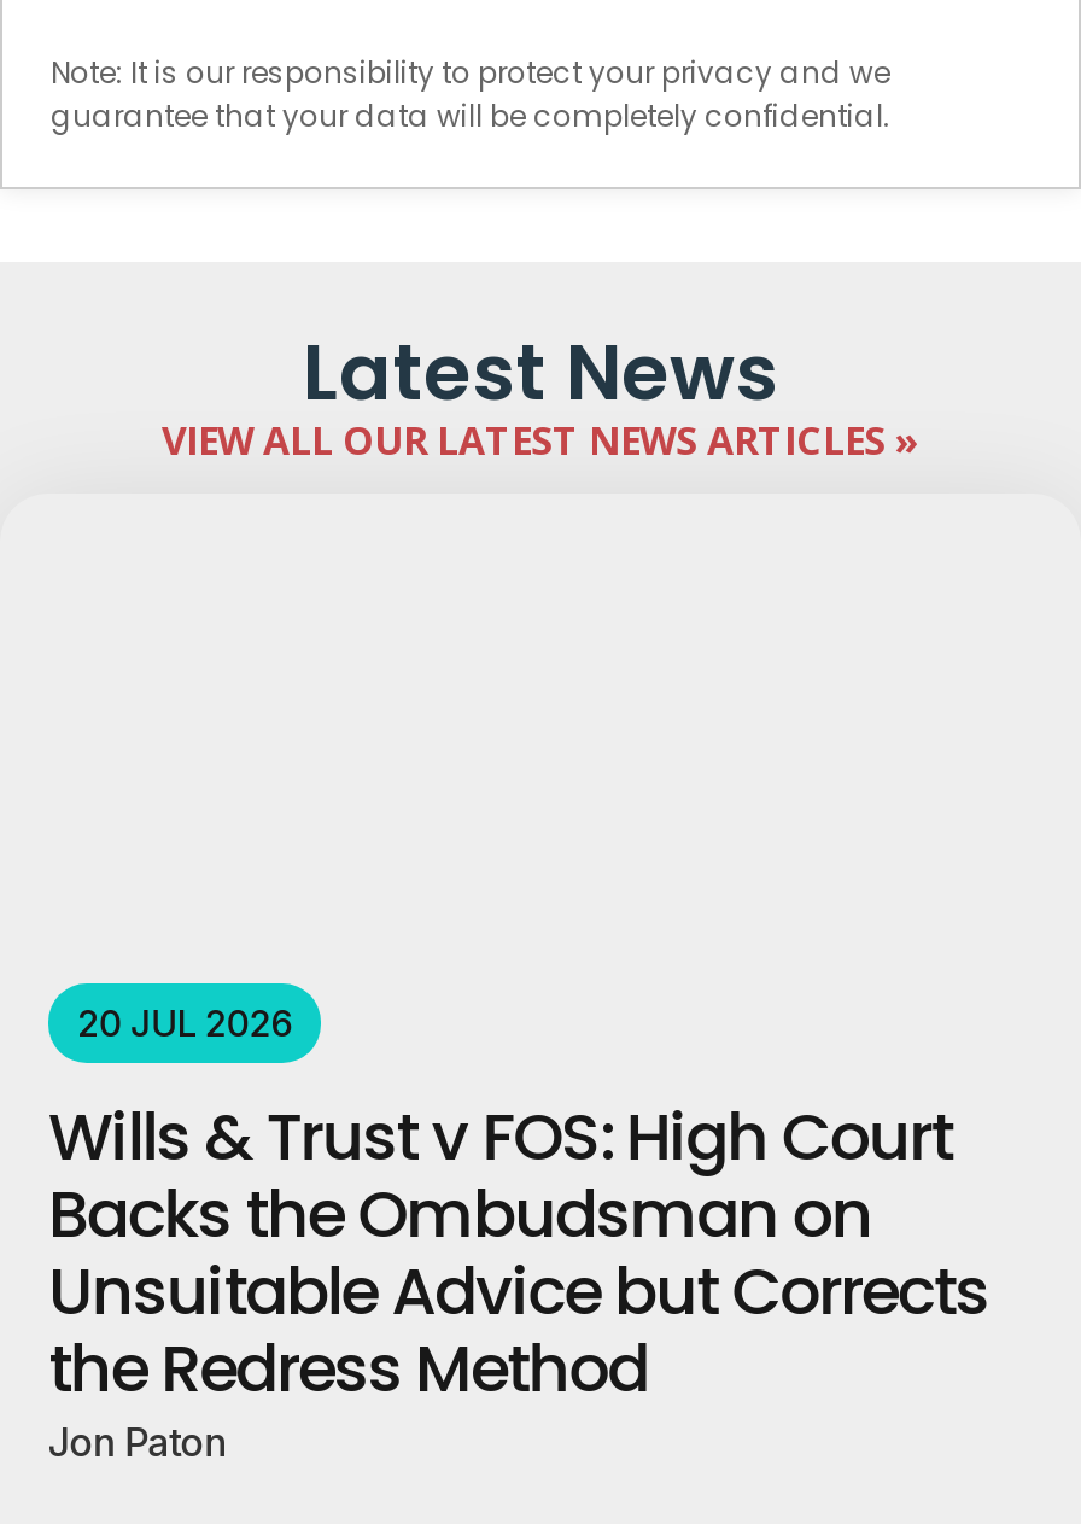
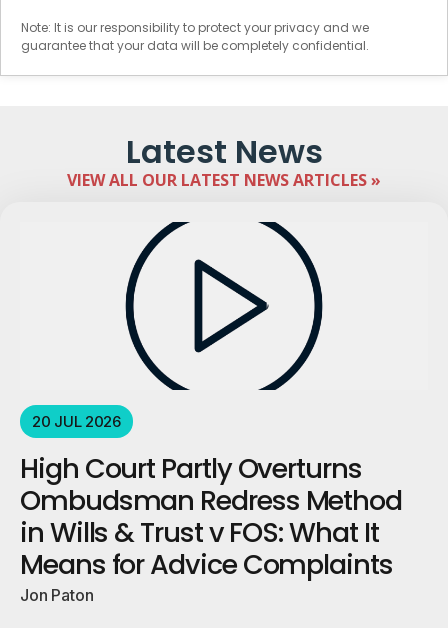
none -> [125,221,324,391] [image]
[48,1093,988,1414] Wills & Trust v FOS: High Court | Backs the Ombudsman on | Unsuitable Advice but Corrects | the Redress Method -> [20,450,402,583] High Court Partly Overturns | Ombudsman Redress Method | in Wills & Trust v FOS: What It | Means for Advice Complaints

